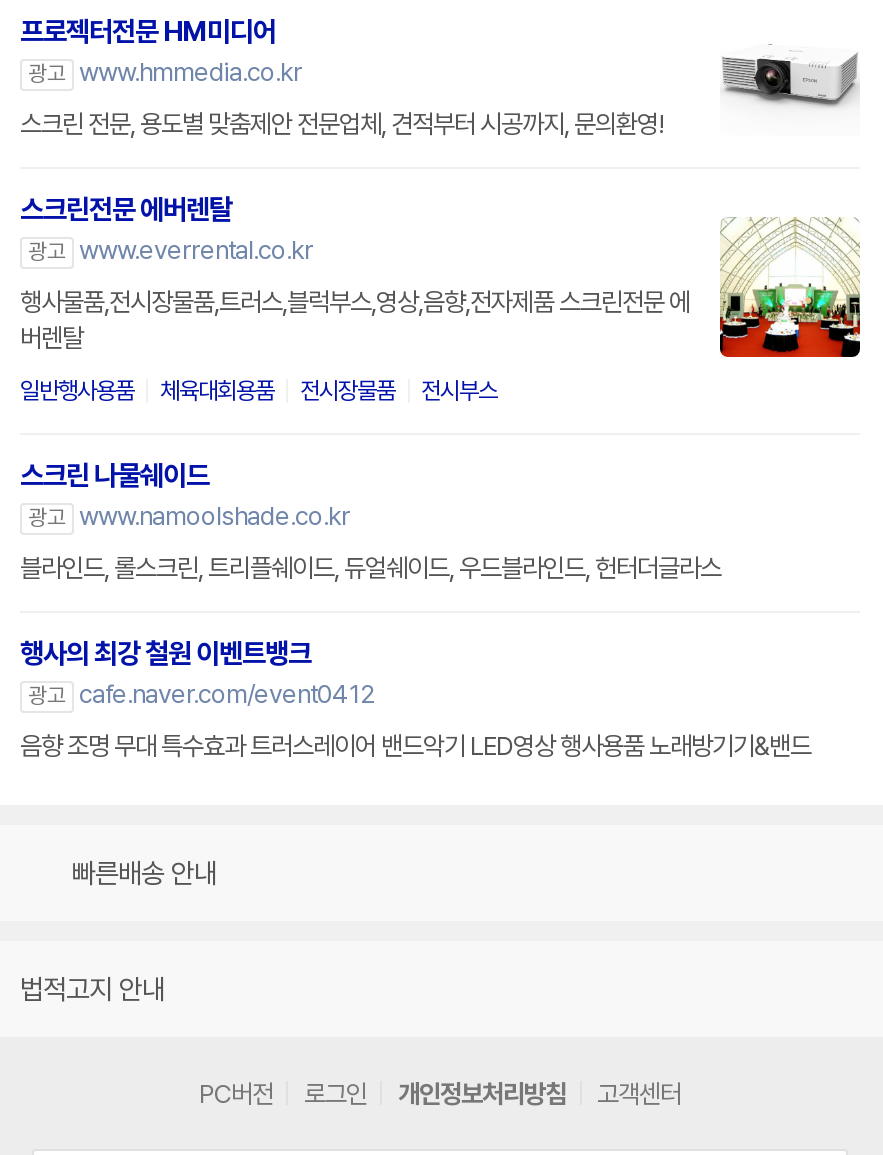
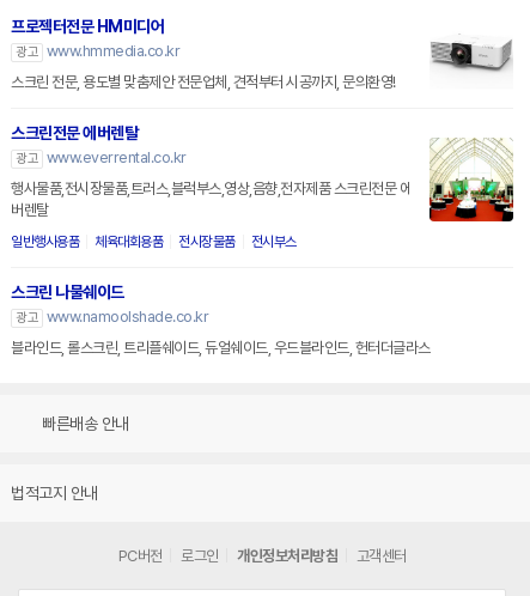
[20,637,811,761] 행사의 최강 철원 이벤트뱅크 | 광고 cafe.naver.com/event0412 | 음향 조명 무대 특수효과 트러스레이어 밴드악기 LED영상 행사용품 노래방기기&밴드 -> none

